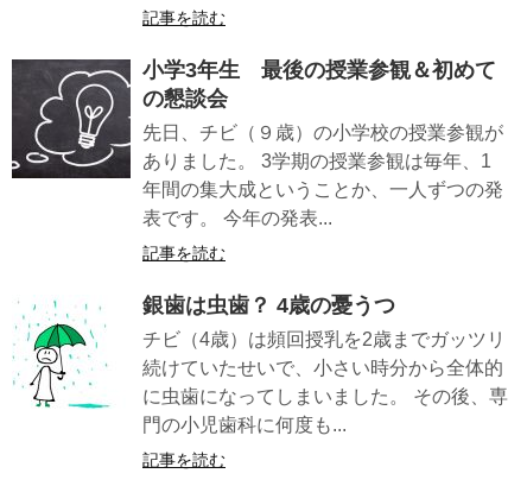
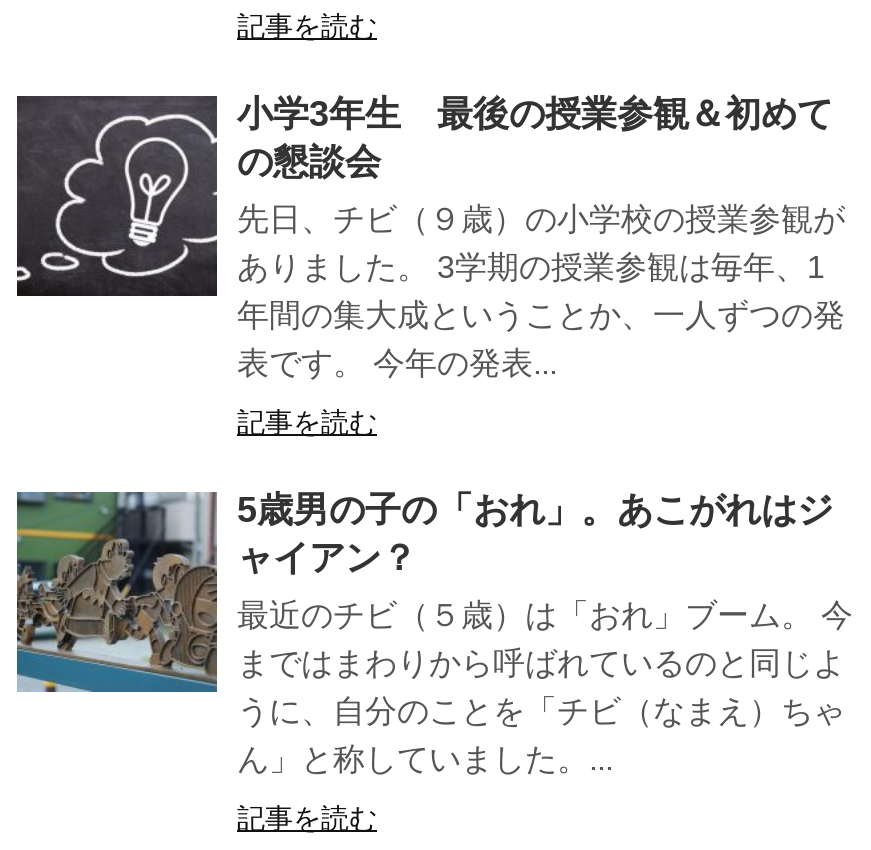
[12,293,395,410] [image] | 銀歯は虫歯？ 4歳の憂うつ -> [15,489,833,694] [image] | 5歳男の子の「おれ」。あこがれはジ | ャイアン？
[142,329,508,435] チビ（4歳）は頻回授乳を2歳までガッツリ | 続けていたせいで、小さい時分から全体的 | に虫歯になってしまいました。 その後、専 | 門の小児歯科に何度も... -> [237,597,853,775] 最近のチビ（５歳）は「おれ」ブーム。 今 | まではまわりから呼ばれているのと同じよ | うに、自分のことを「チビ（なまえ）ちゃ | ん」と称していました。...

